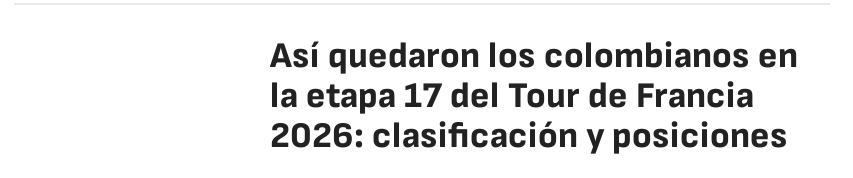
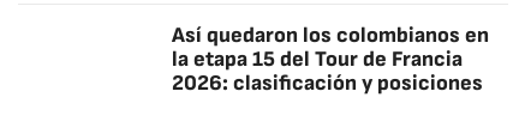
[270,75,754,117] la etapa 17 del Tour de Francia -> [172,47,463,72] la etapa 15 del Tour de Francia

